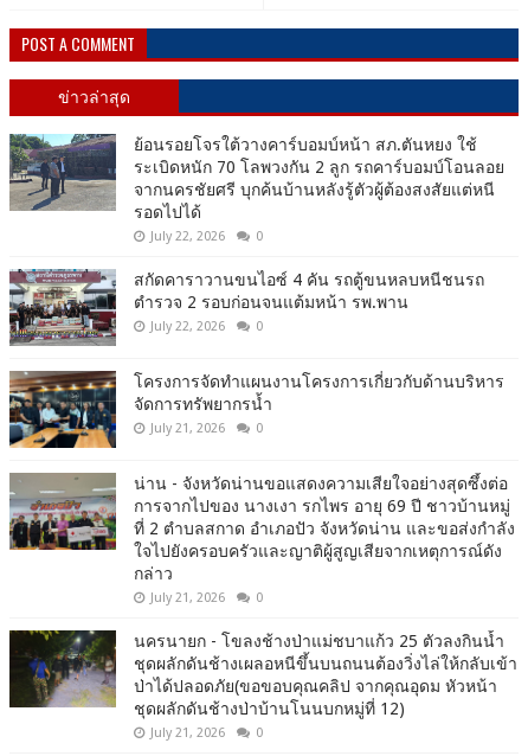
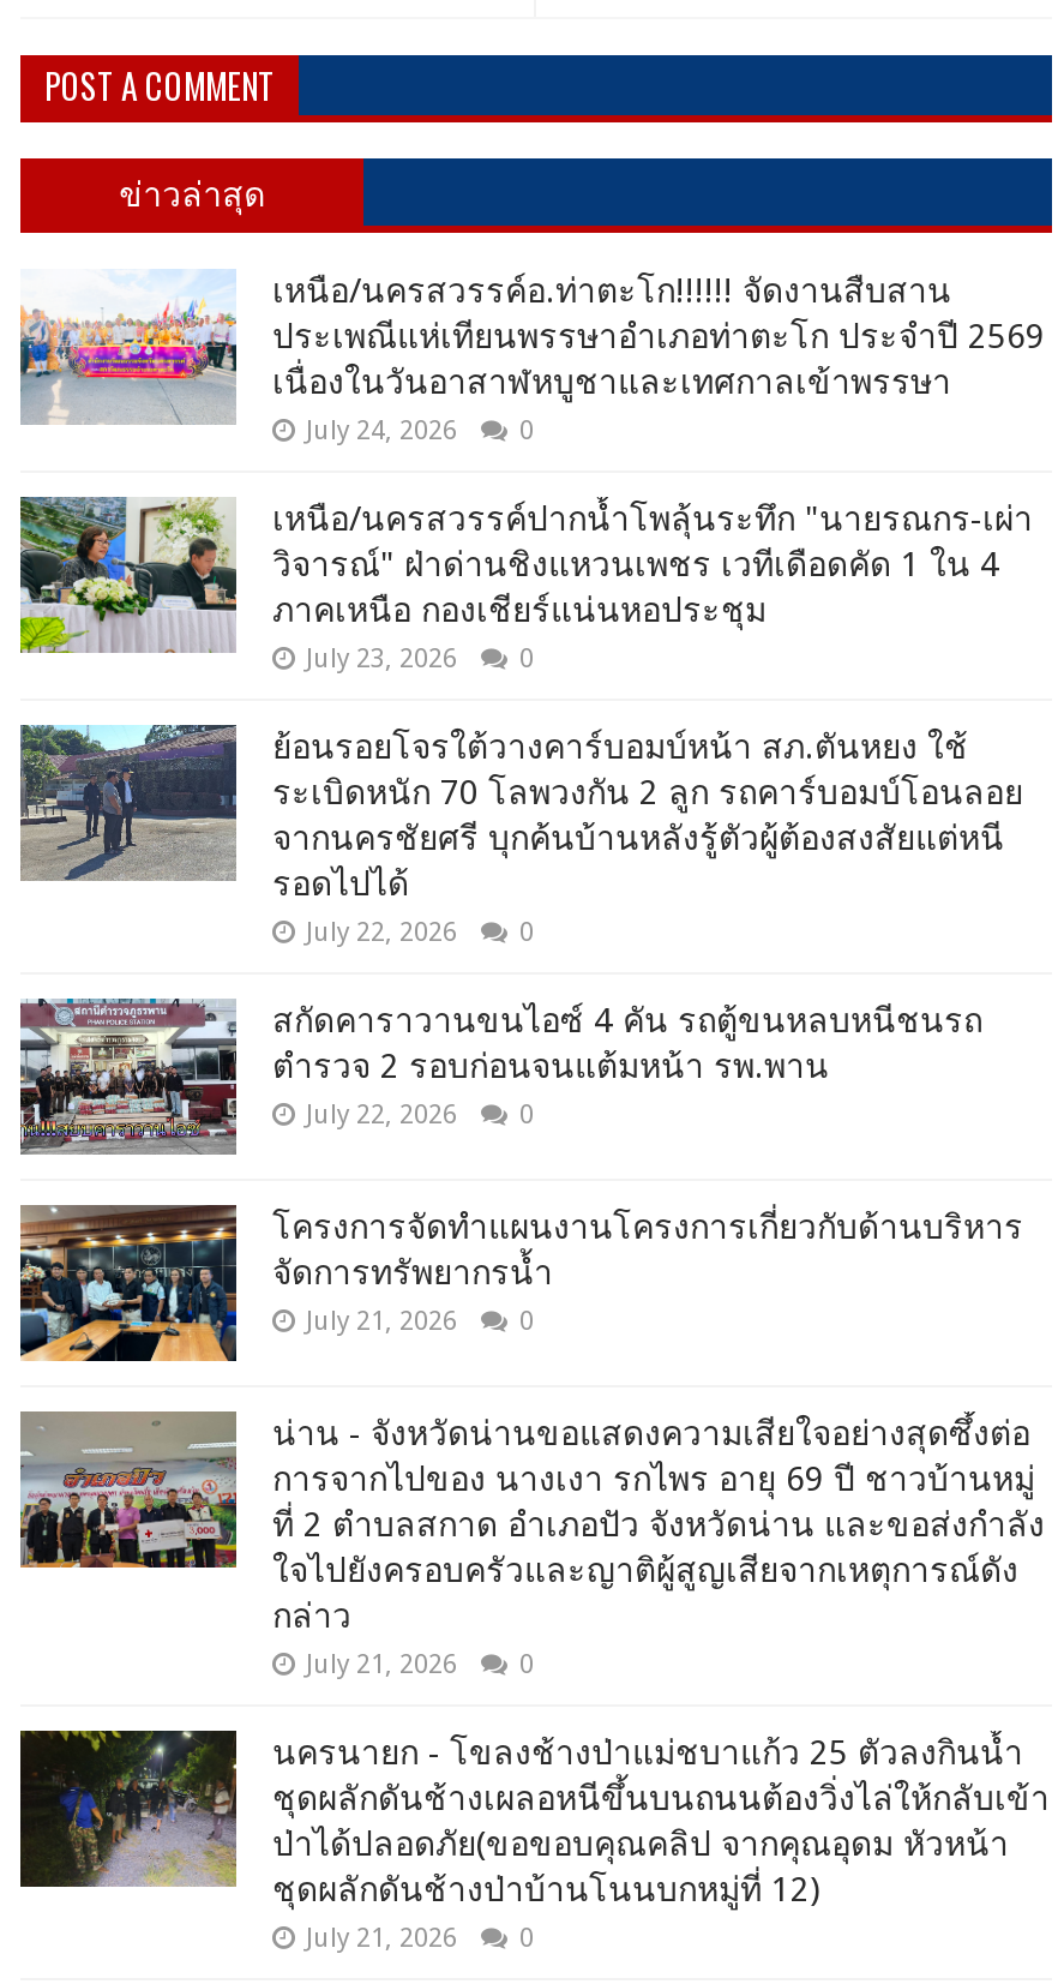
none -> [18,269,1045,675] [image] | เหนือ/นครสวรรค์อ.ท่าตะโก!!!!!! จัดงานสืบสาน | ประเพณีแห่เทียนพรรษาอำเภอท่าตะโก ประจำปี 2569 | เนื่องในวันอาสาฬหบูชาและเทศกาลเข้าพรรษา | July 24, 2026 | 0 | เหนือ/นครสวรรค์ปากน้ำโพลุ้นระทึก "นายรณกร-เผ่า | วิจารณ์" ฝ่าด่านชิงแหวนเพชร เวทีเดือดคัด 1 ใน 4 | ภาคเหนือ กองเชียร์แน่นหอประชุม | July 23, 2026 | 0
none -> [18,494,239,689] [image]

